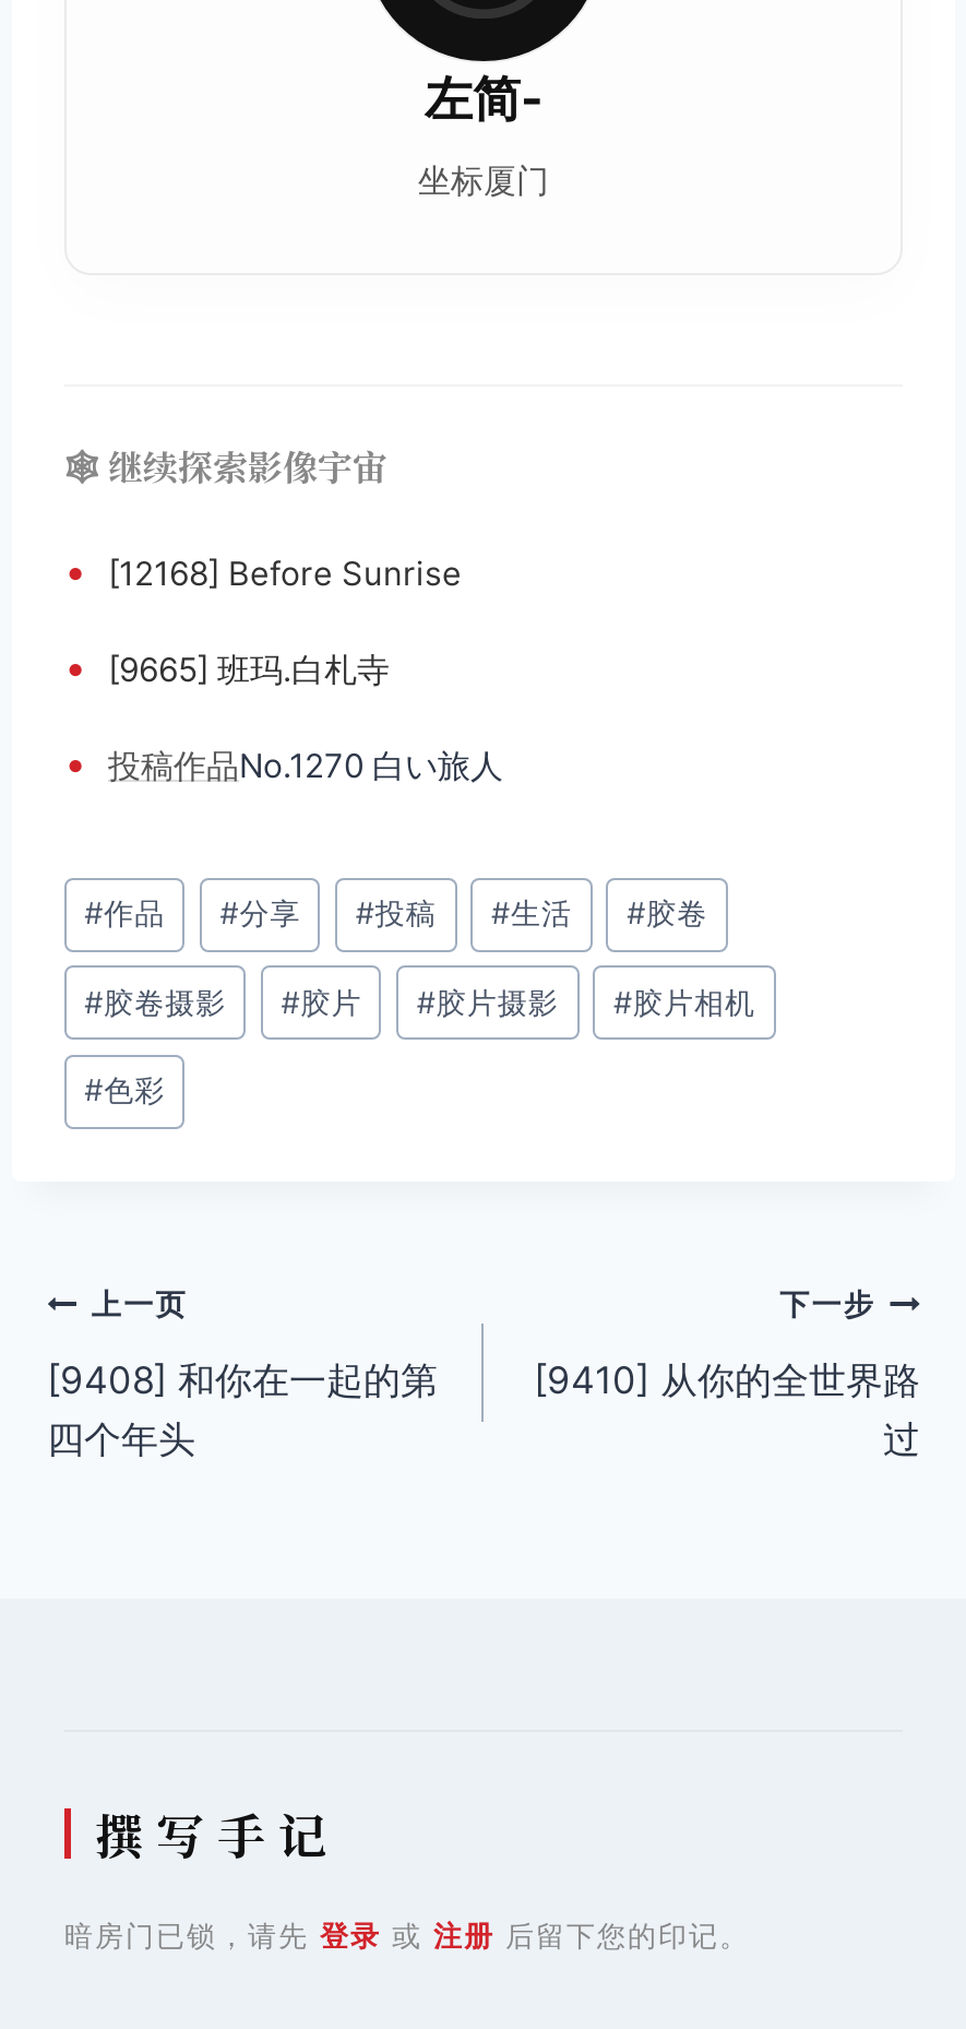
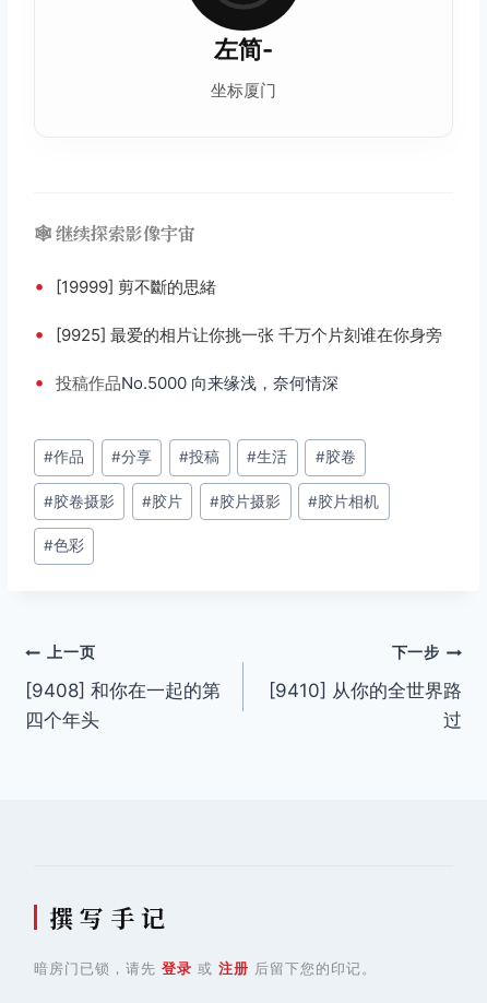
[64,548,462,594] • [12168] Before Sunrise -> [34,274,216,297] • [19999] 剪不斷的思緒
[64,644,390,690] • [9665] 班玛.白札寺 -> [34,322,442,345] • [9925] 最爱的相片让你挑一张 千万个片刻谁在你身旁
[64,740,503,786] • 投稿作品No.1270 白い旅人 -> [34,370,338,393] • 投稿作品No.5000 向来缘浅，奈何情深

